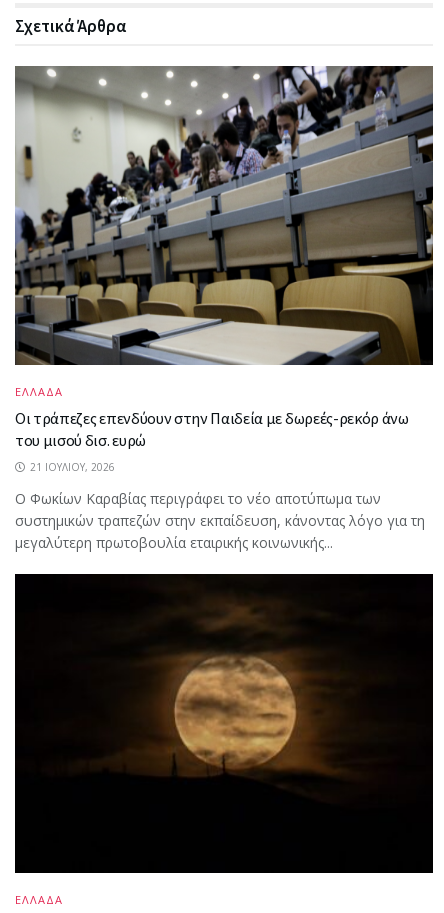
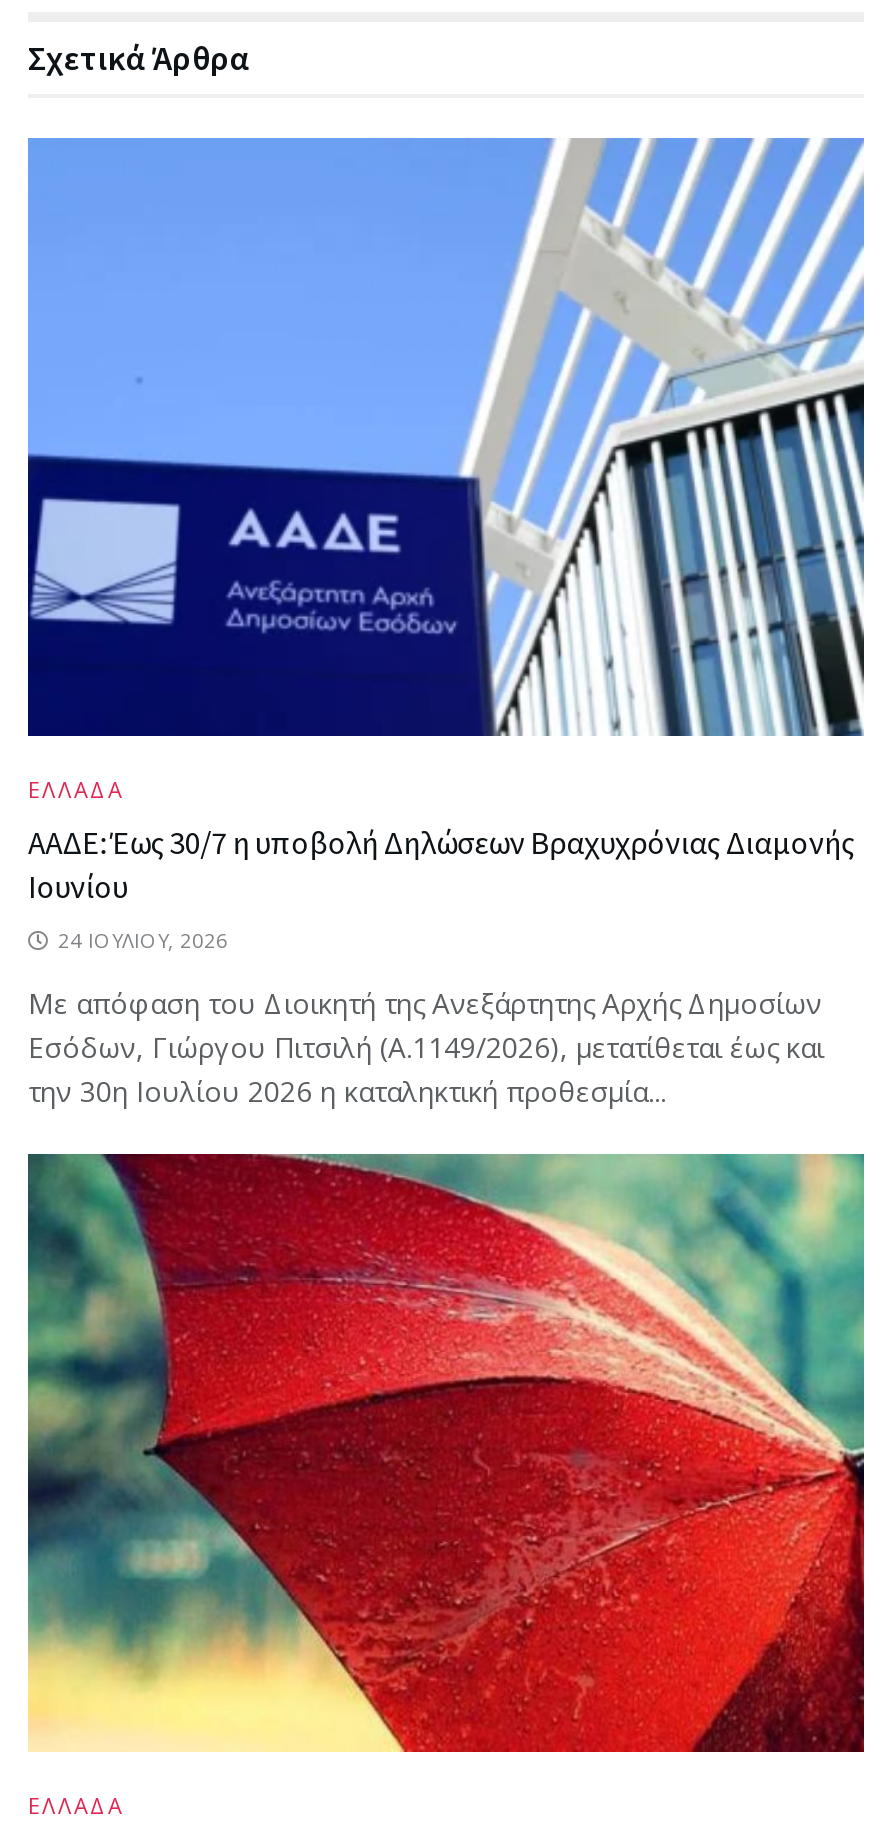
[14,65,434,366] [image] -> [26,136,866,738] [image]
[15,408,409,450] Οι τράπεζες επενδύουν στην Παιδεία με δωρεές-ρεκόρ άνω | του μισού δισ. ευρώ -> [28,822,855,906] ΑΑΔΕ: Έως 30/7 η υποβολή Δηλώσεων Βραχυχρόνιας Διαμονής | Ιουνίου
[27,460,115,474] 21 ΙΟΥΛΊΟΥ, 2026 -> [52,926,228,954] 24 ΙΟΥΛΊΟΥ, 2026
[15,489,425,552] Ο Φωκίων Καραβίας περιγράφει το νέο αποτύπωμα των | συστημικών τραπεζών στην εκπαίδευση, κάνοντας λόγο για τη | μεγαλύτερη πρωτοβουλία εταιρικής κοινωνικής... -> [28,984,824,1110] Με απόφαση του Διοικητή της Ανεξάρτητης Αρχής Δημοσίων | Εσόδων, Γιώργου Πιτσιλή (Α.1149/2026), μετατίθεται έως και | την 30η Ιουλίου 2026 η καταληκτική προθεσμία...
[14,573,434,874] [image] -> [26,1152,866,1754] [image]

